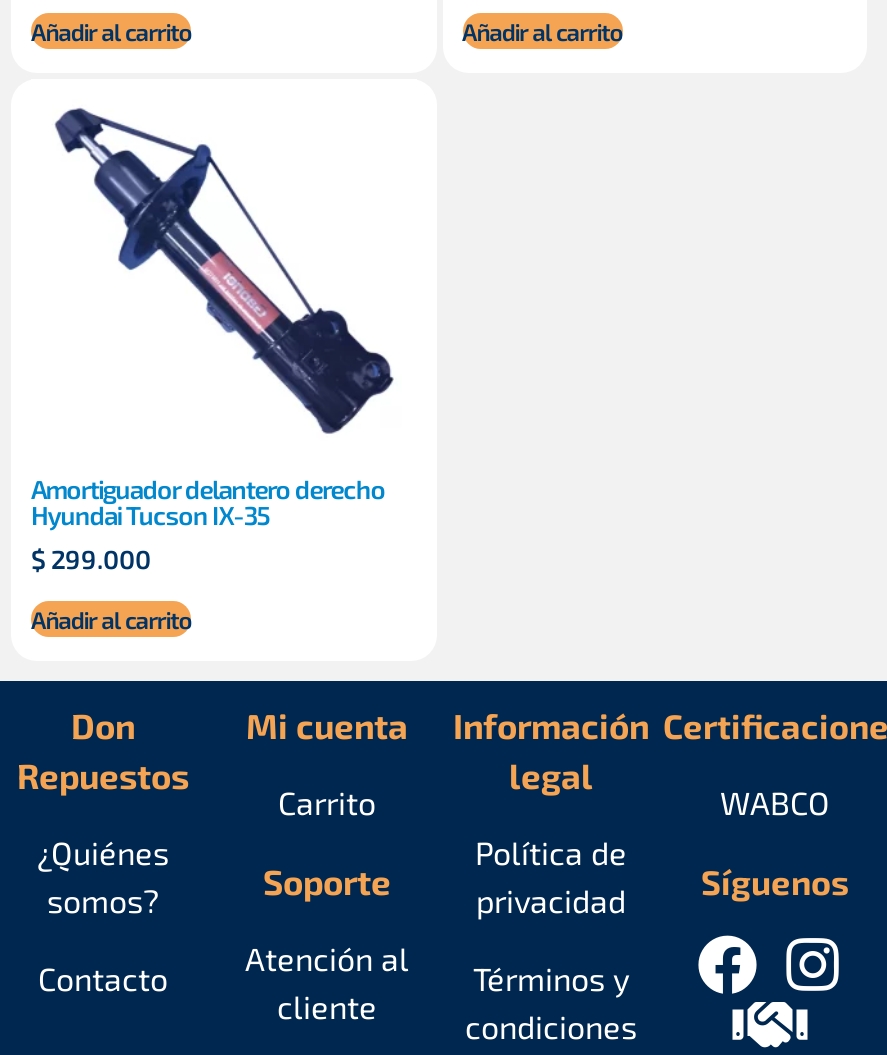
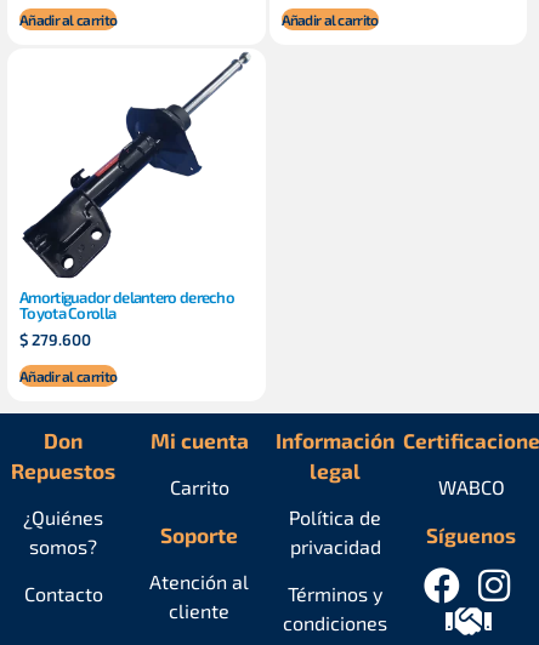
[31,85,409,576] [image] | Hyundai Tucson IX-35 | $299.000 -> [19,51,250,350] [image] | Toyota Corolla | $279.600

